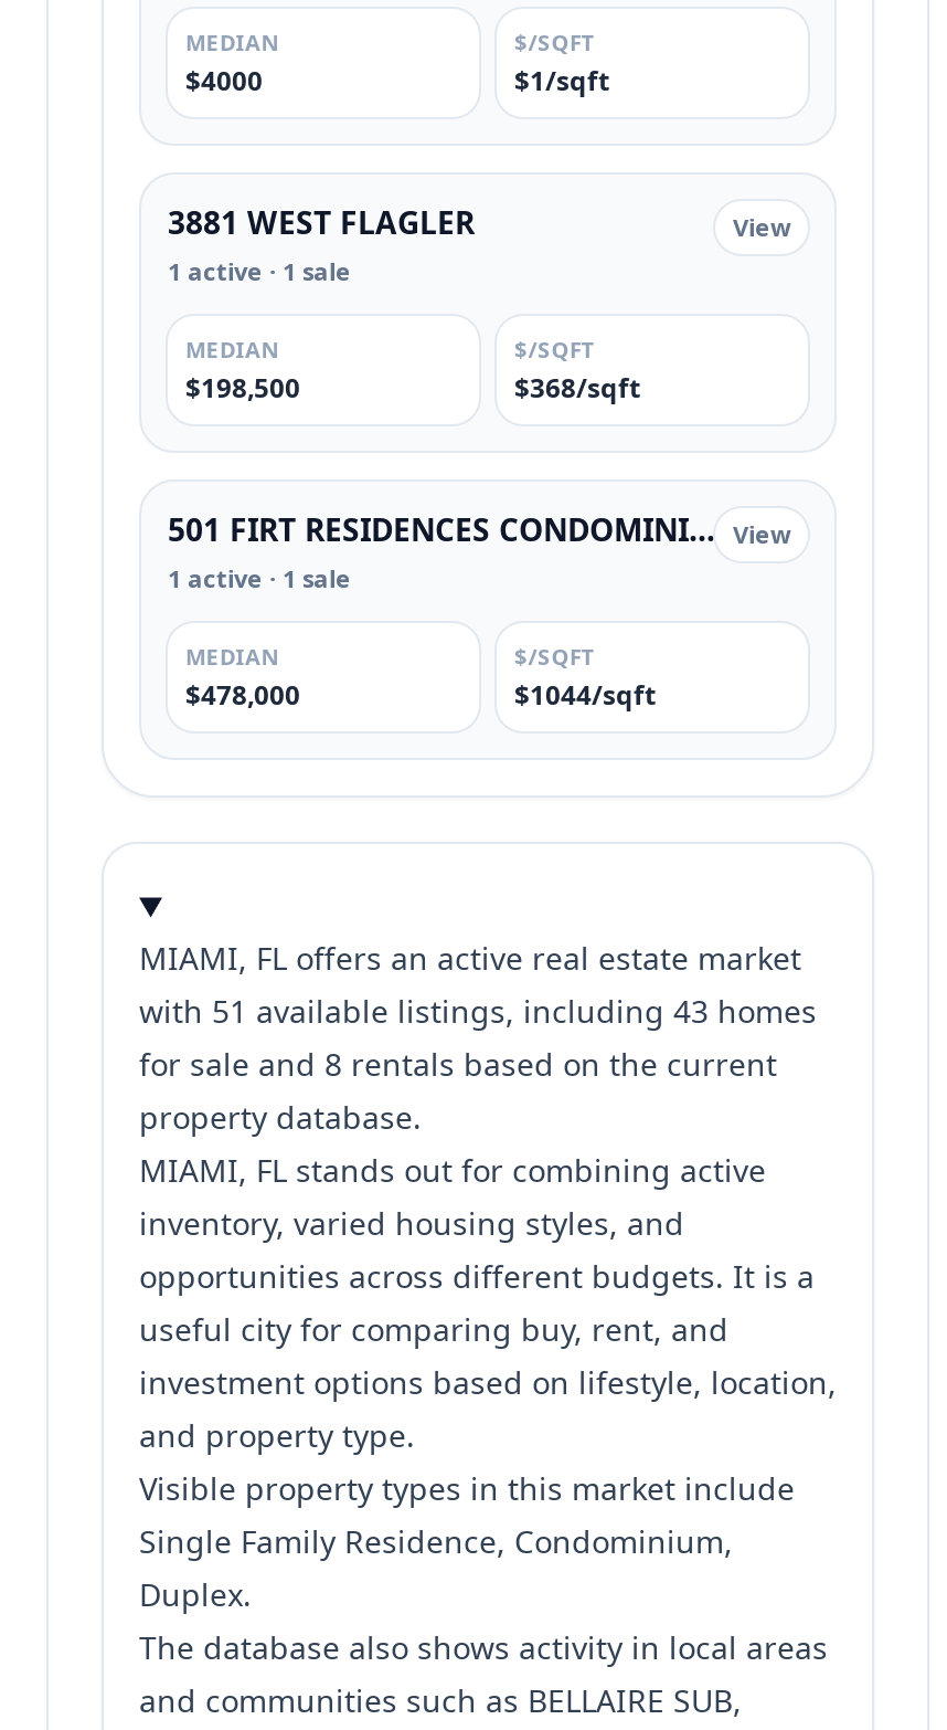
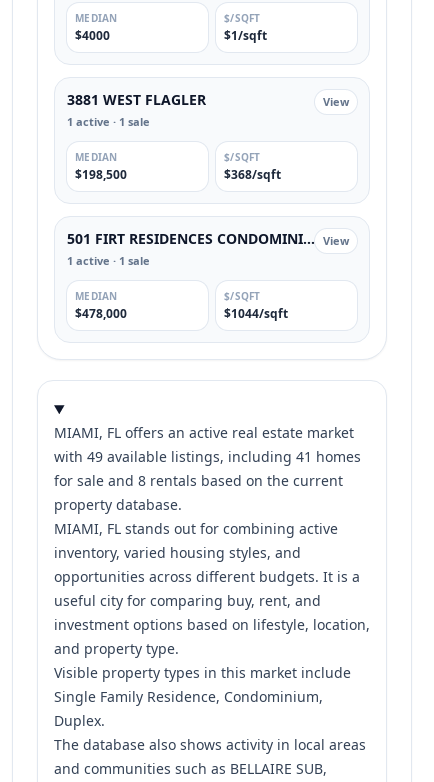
[139,990,817,1032] with 51 available listings, including 43 homes -> [54,447,361,466] with 49 available listings, including 41 homes

